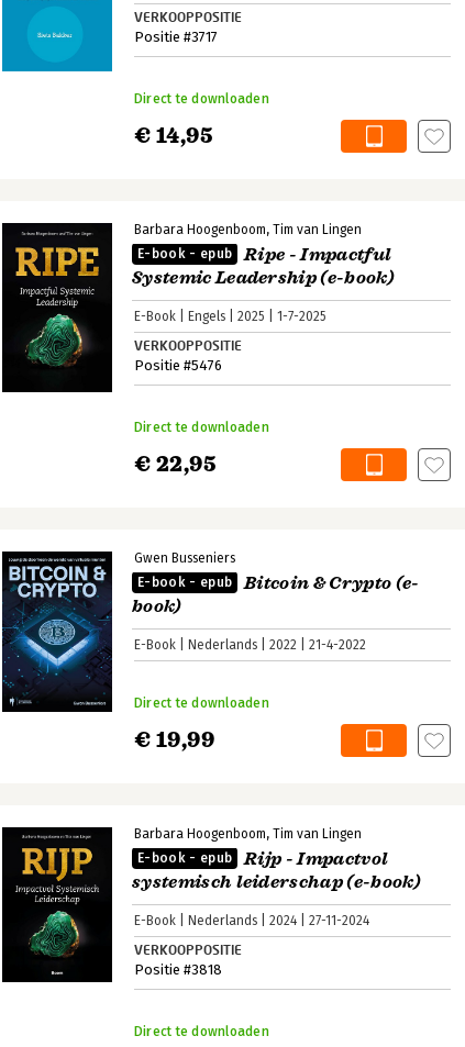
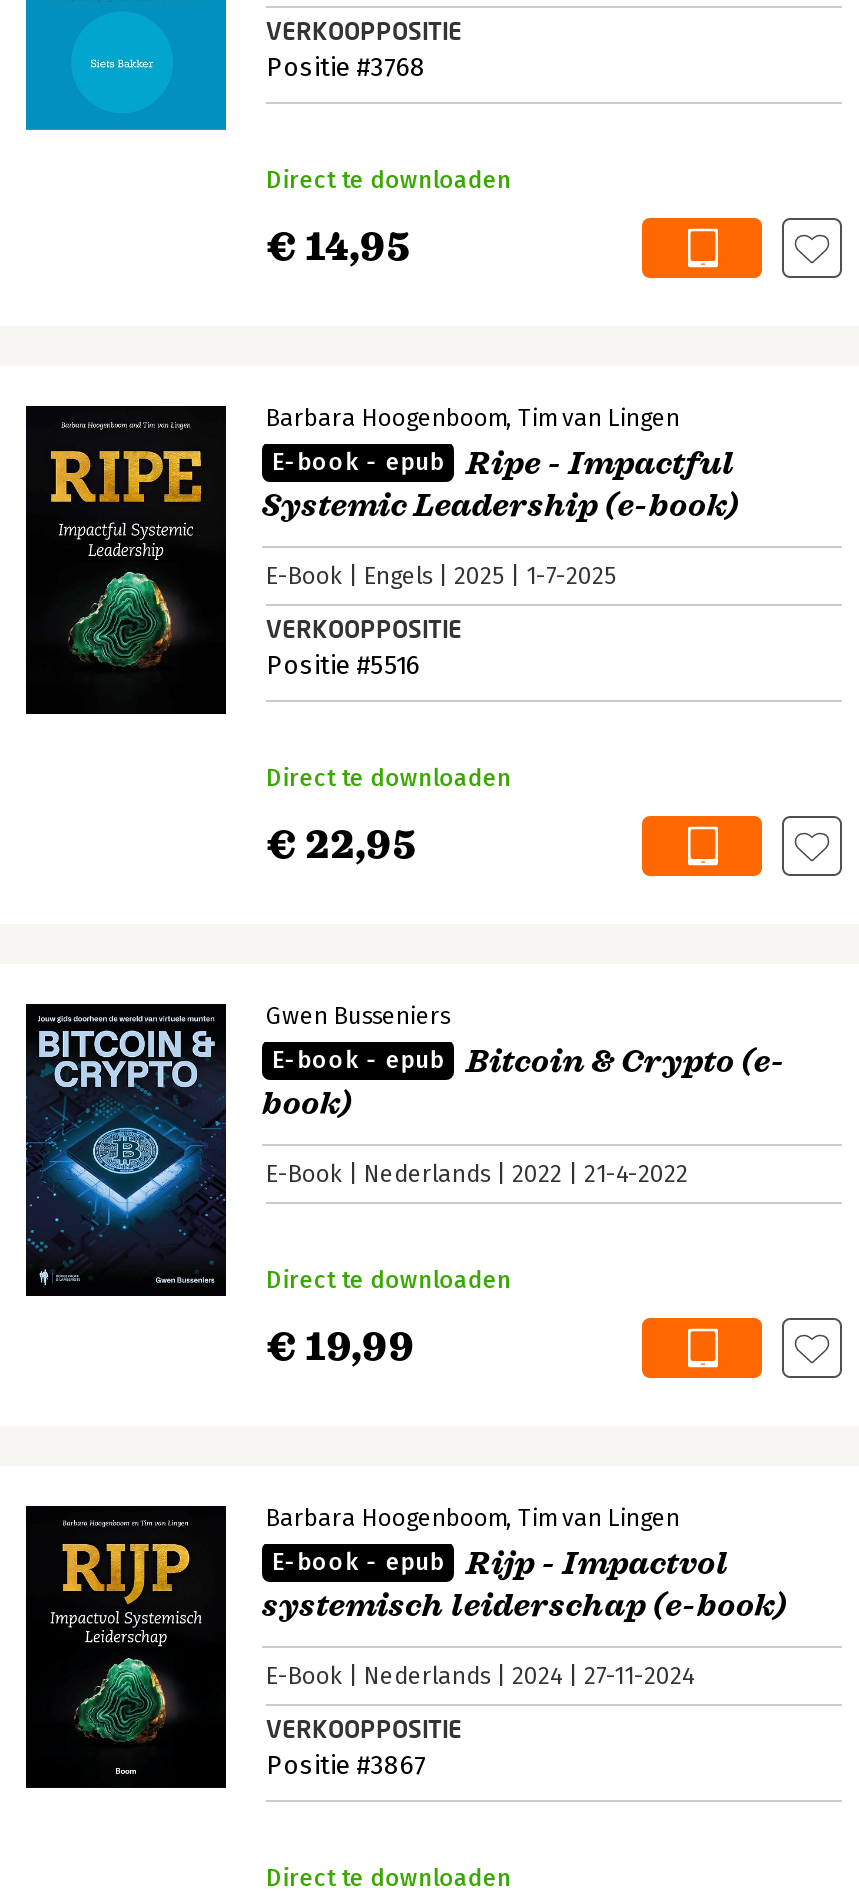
[134,28,218,45] Positie #3717 -> [266,51,426,81] Positie #3768
[134,357,222,373] Positie #5476 -> [266,649,420,679] Positie #5516
[134,961,222,977] Positie #3818 -> [266,1749,426,1779] Positie #3867

